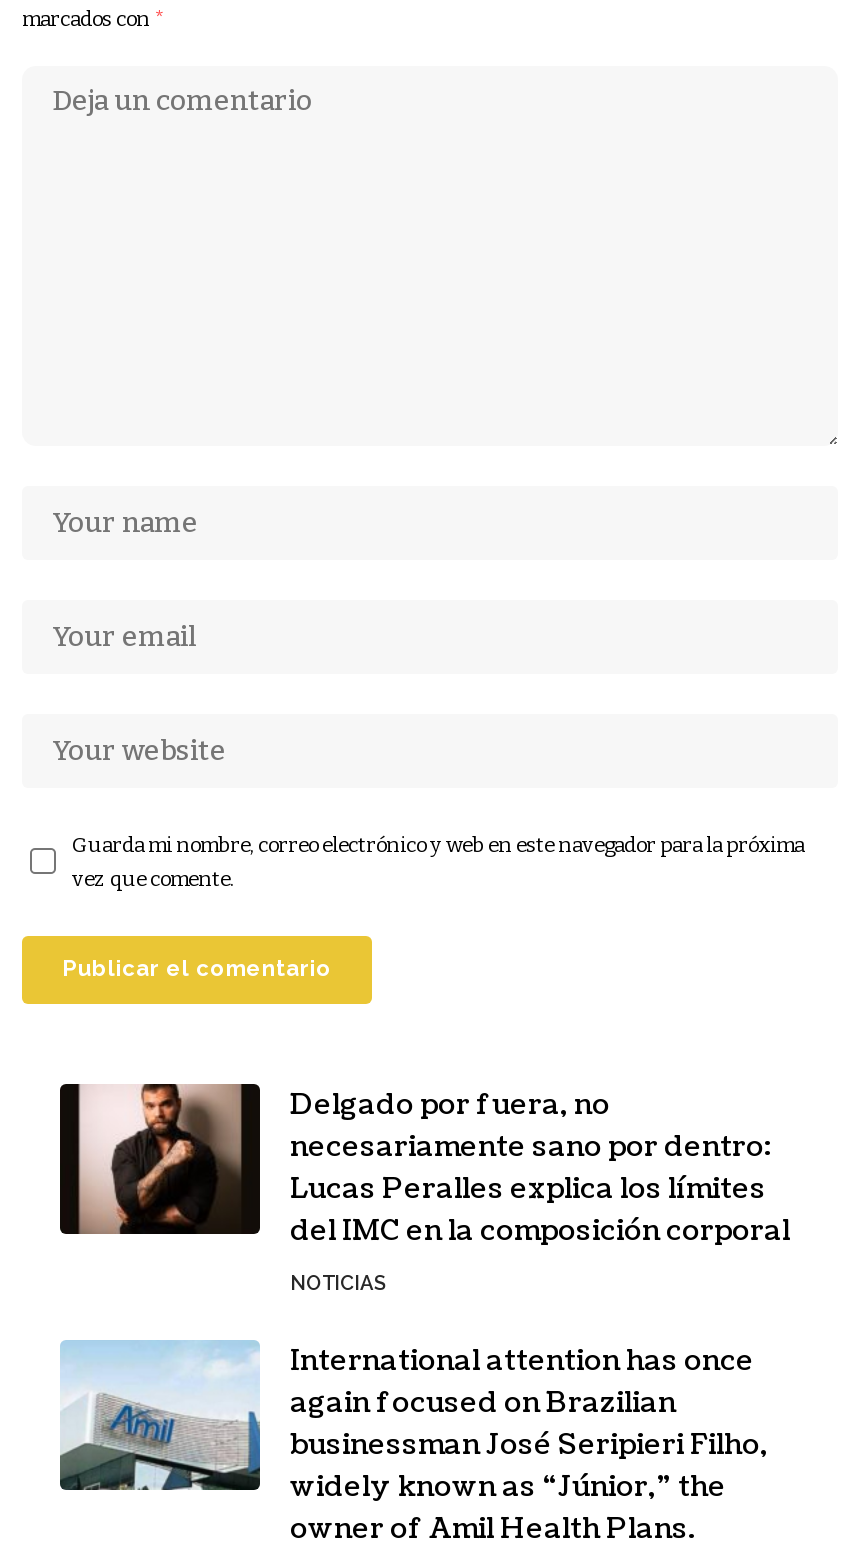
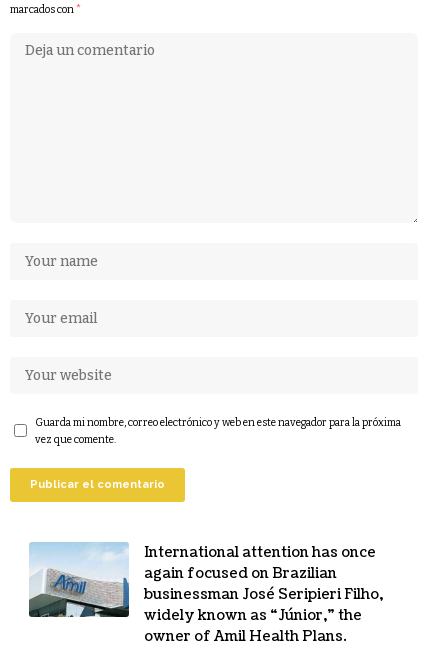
[58,1082,790,1293] [image] | Delgado por fuera, no | necesariamente sano por dentro: | Lucas Peralles explica los límites | del IMC en la composición corporal | NOTICIAS -> none

